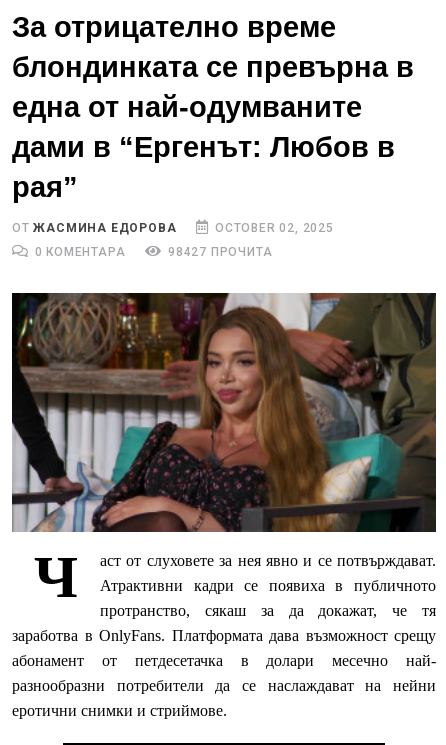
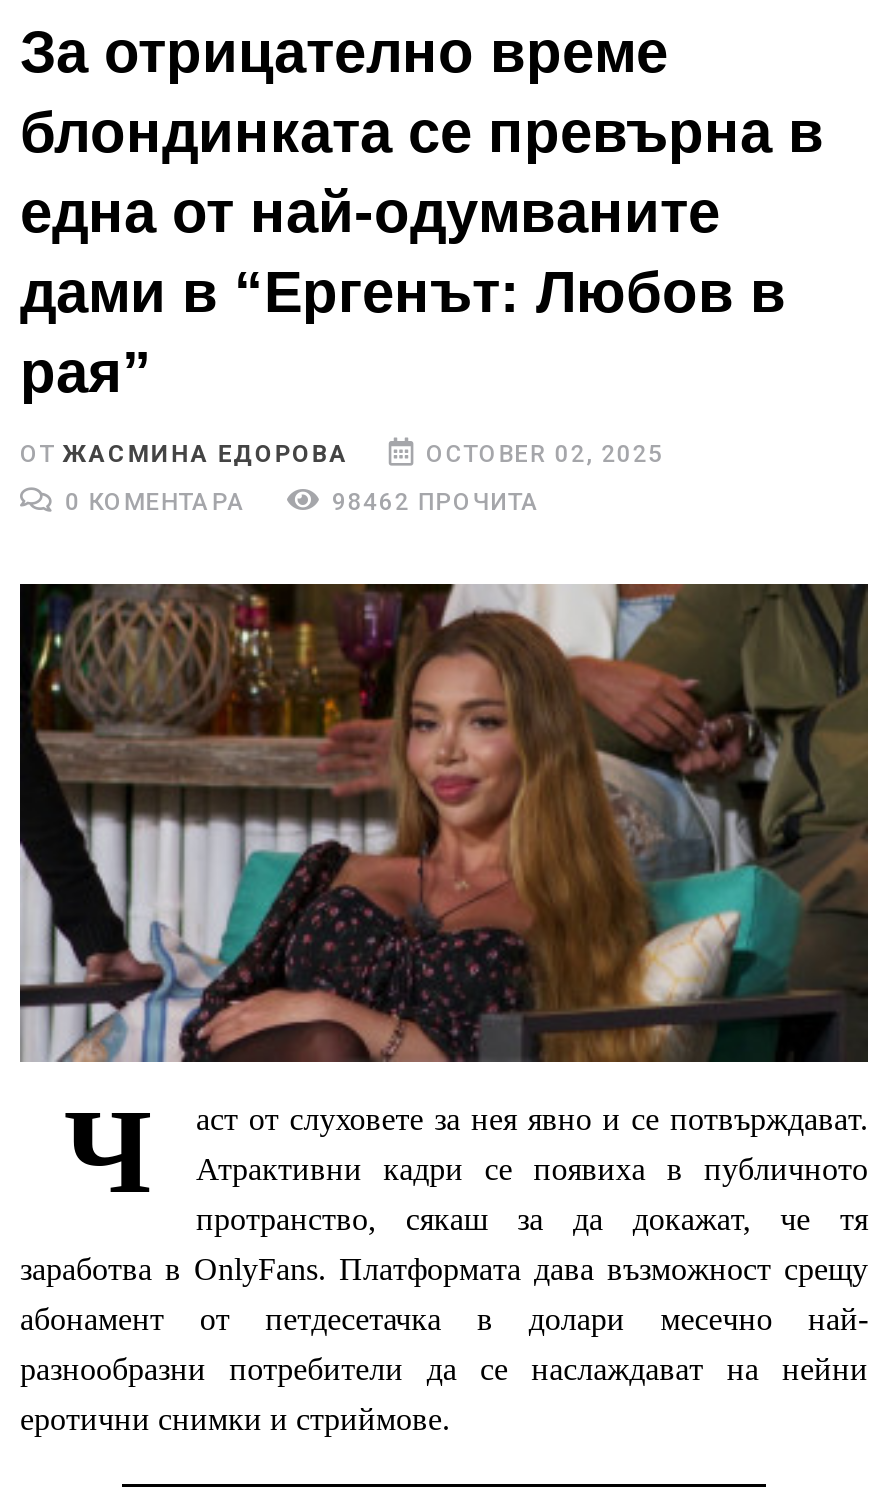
[164,245,272,259] 98427 ПРОЧИТА -> [324,488,541,516] 98462 ПРОЧИТА

